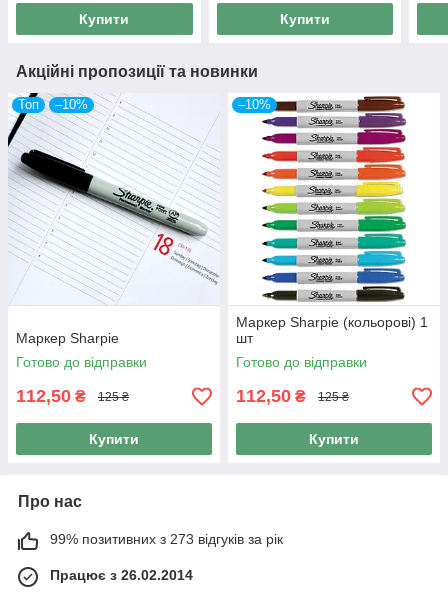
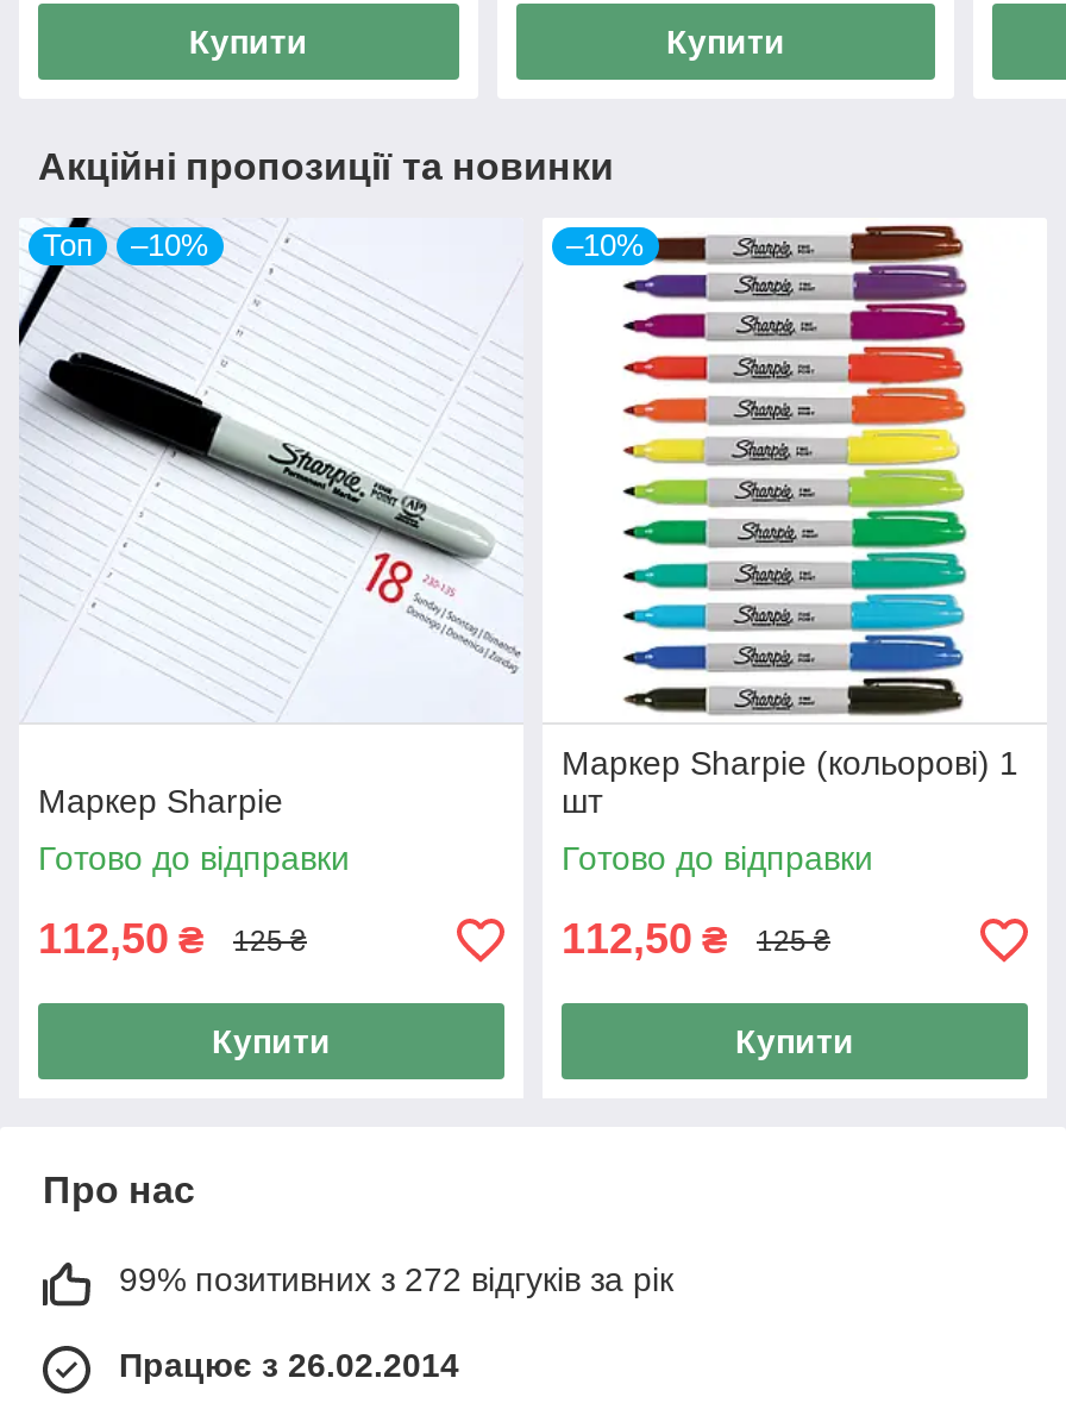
[50,531,283,547] 99% позитивних з 273 відгуків за рік -> [119,1261,673,1299] 99% позитивних з 272 відгуків за рік

